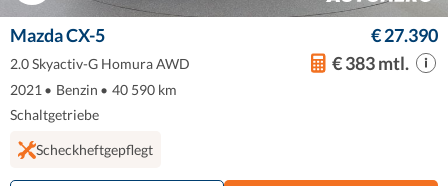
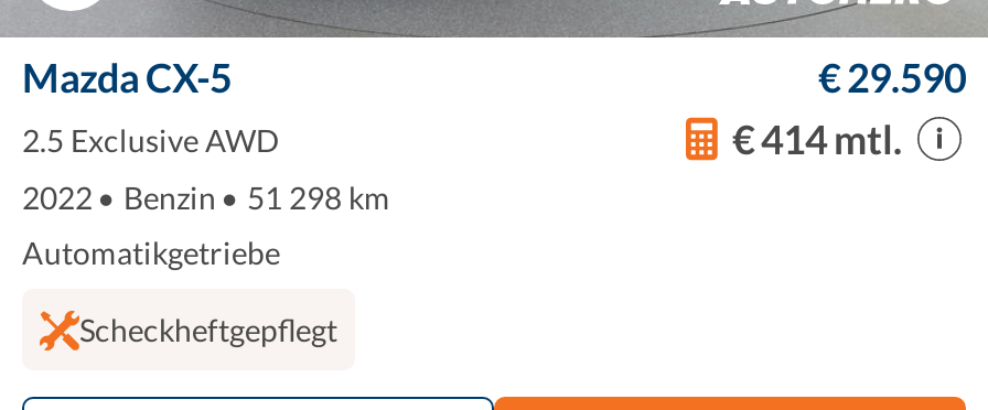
[10,24,438,98] € 27.390 | 2.0 Skyactiv-G Homura AWD | € 383 mtl. | 2021 • Benzin • 40 590 km -> [22,53,966,216] € 29.590 | 2.5 Exclusive AWD | € 414 mtl. | 2022 • Benzin • 51 298 km
[10,106,99,123] Schaltgetriebe -> [22,234,280,271] Automatikgetriebe

